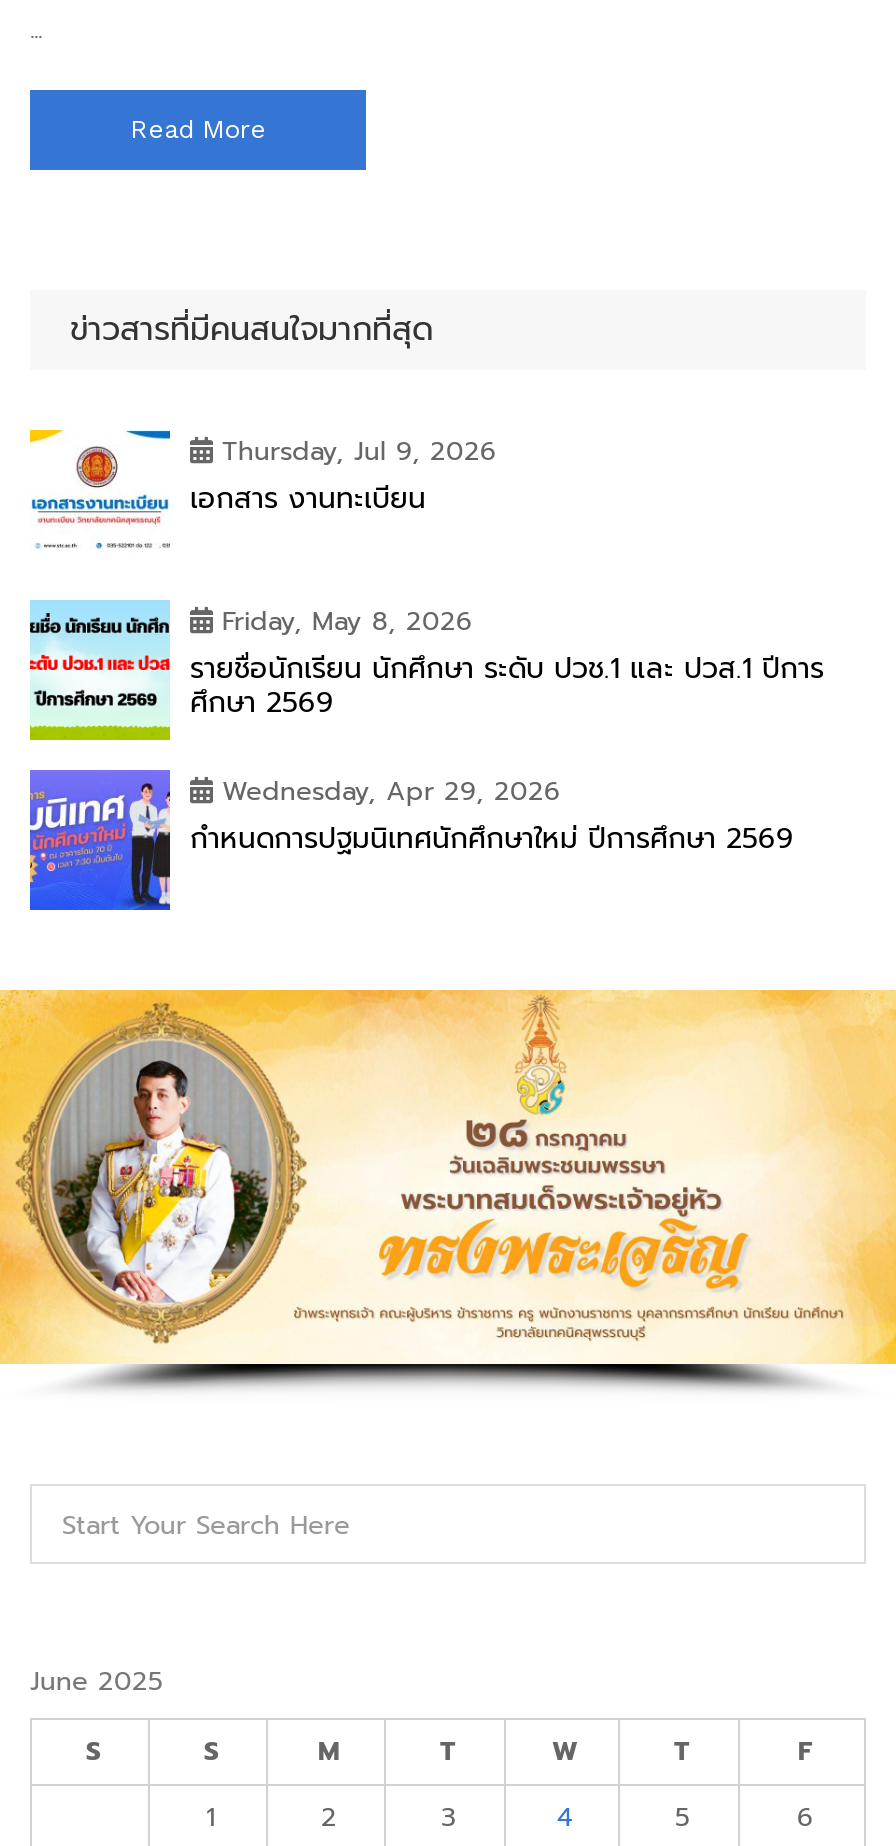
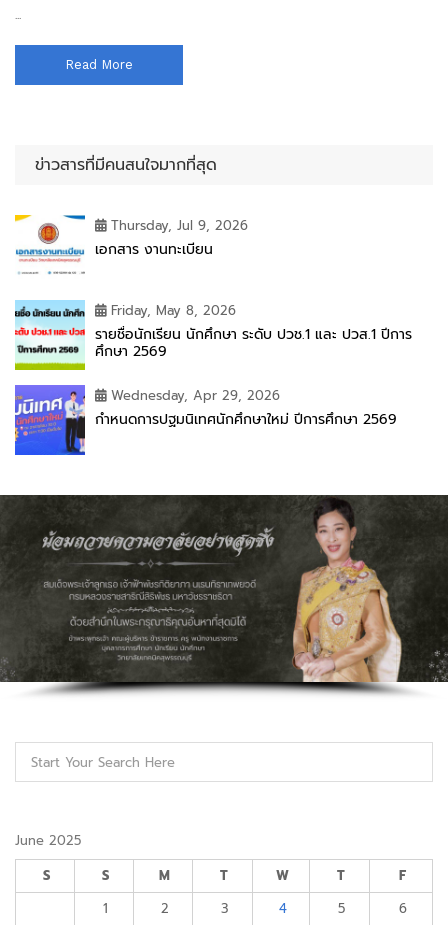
[6,988,890,1366] [image] -> [3,494,445,683] [image]

